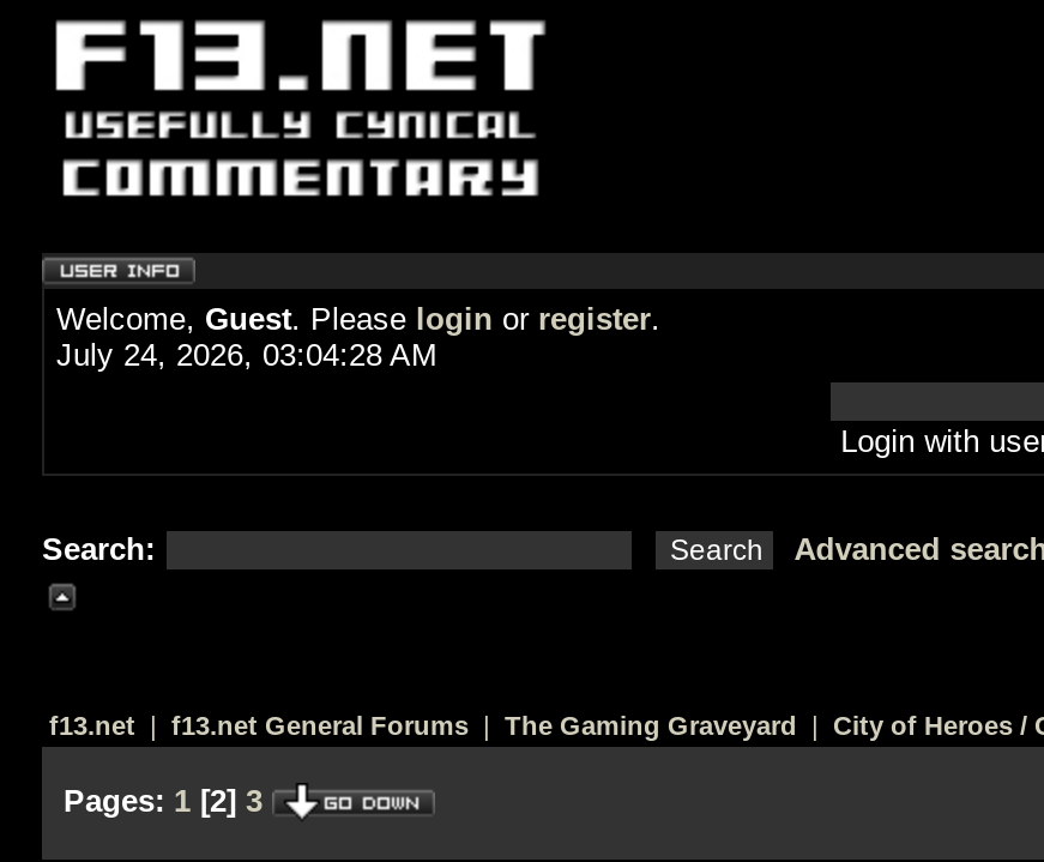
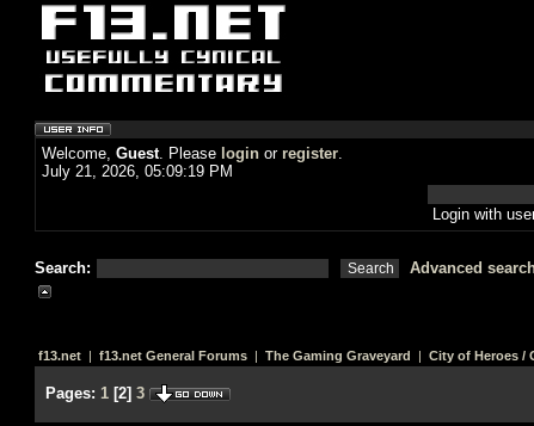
[56,337,437,373] July 24, 2026, 03:04:28 AM -> [42,162,233,180] July 21, 2026, 05:09:19 PM

